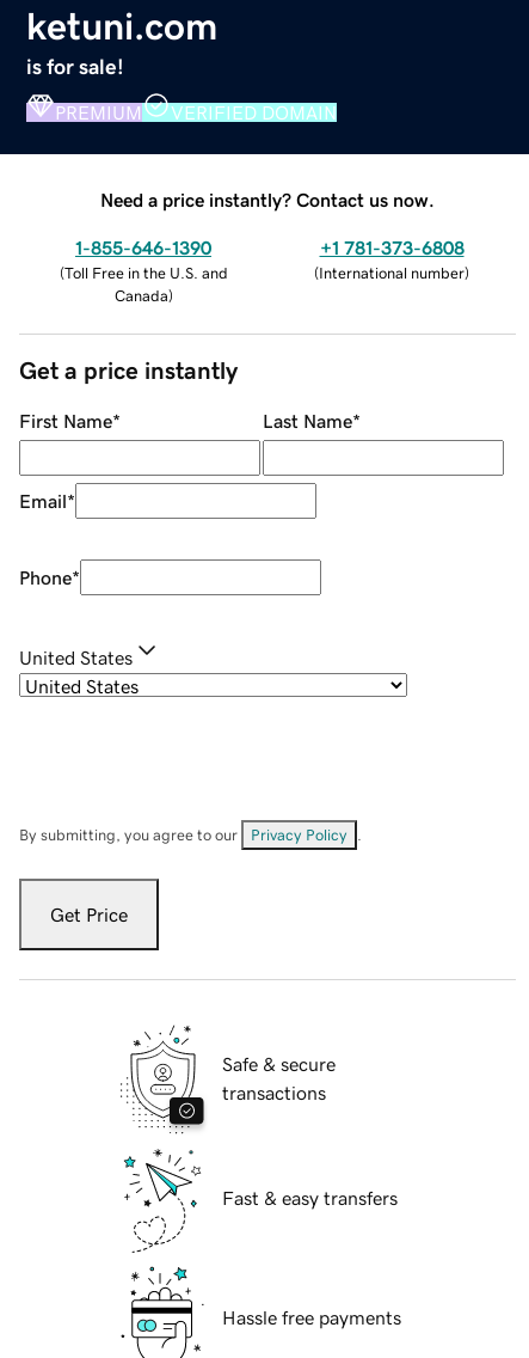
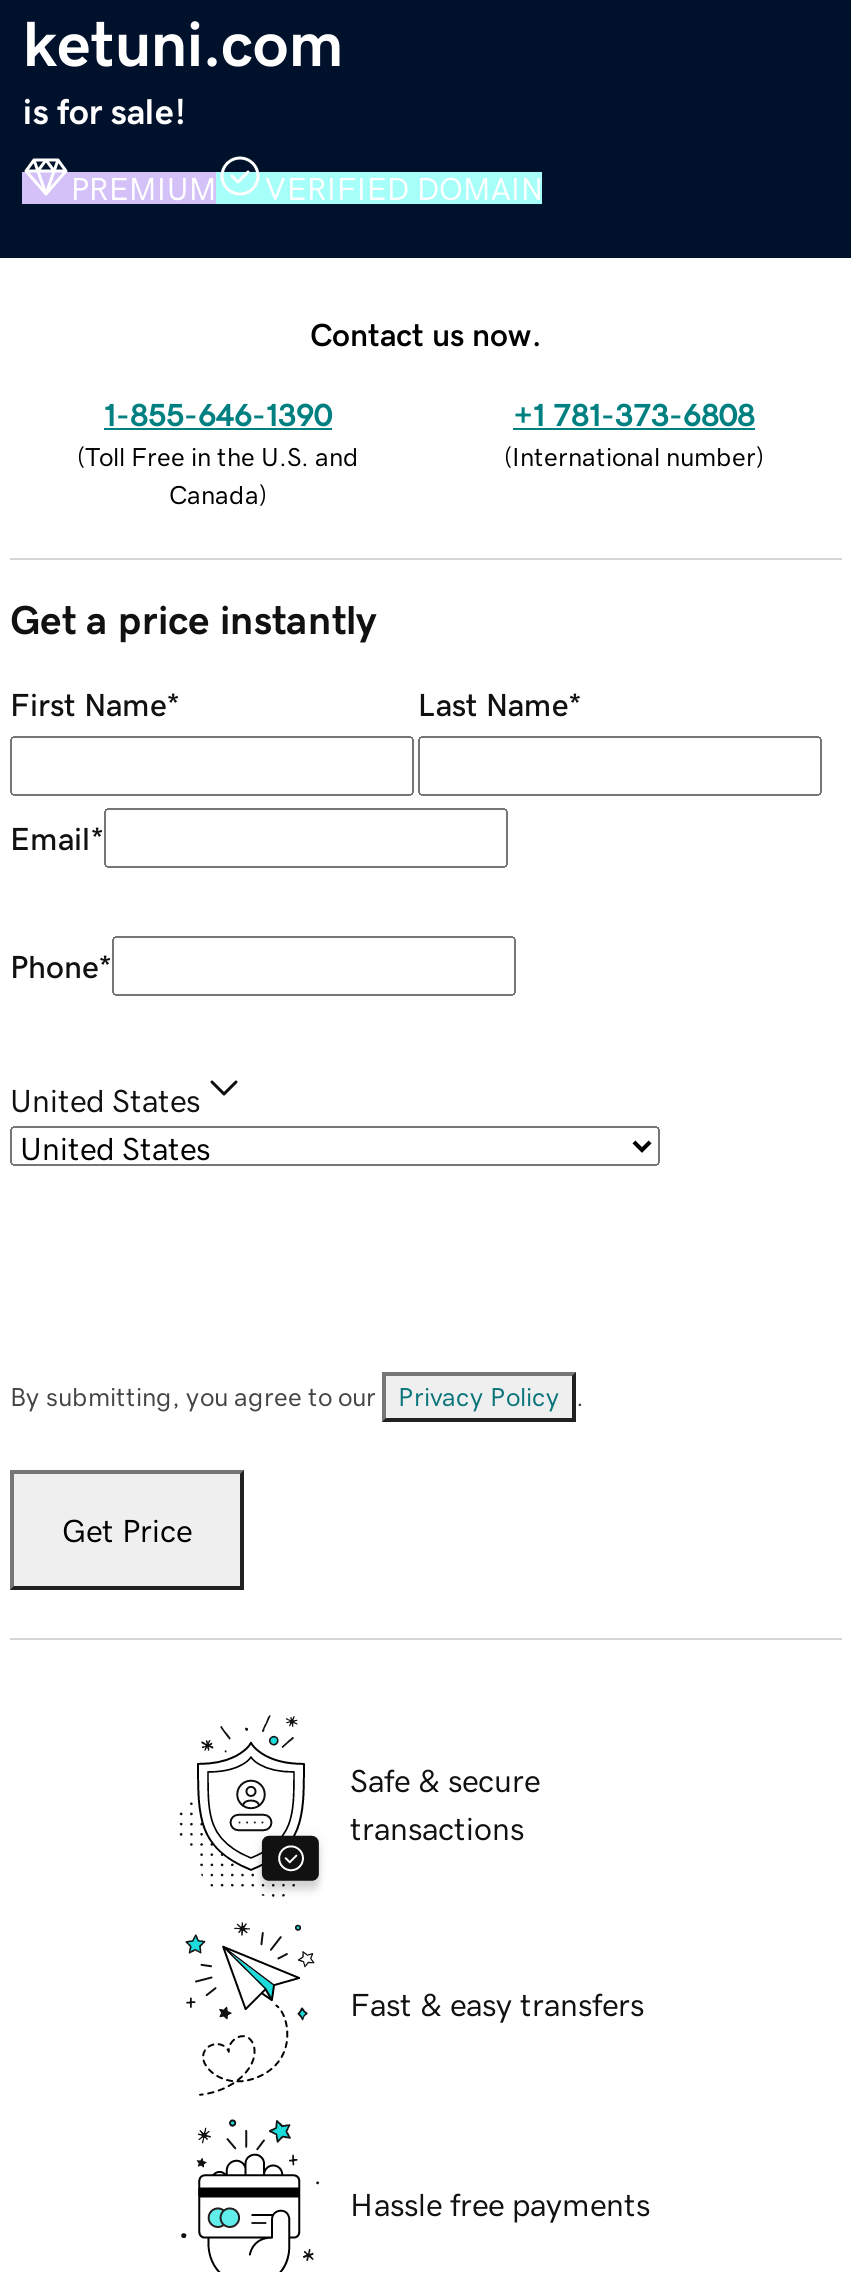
[100,190,435,209] Need a price instantly? Contact us now. -> [310,317,542,349] Contact us now.

